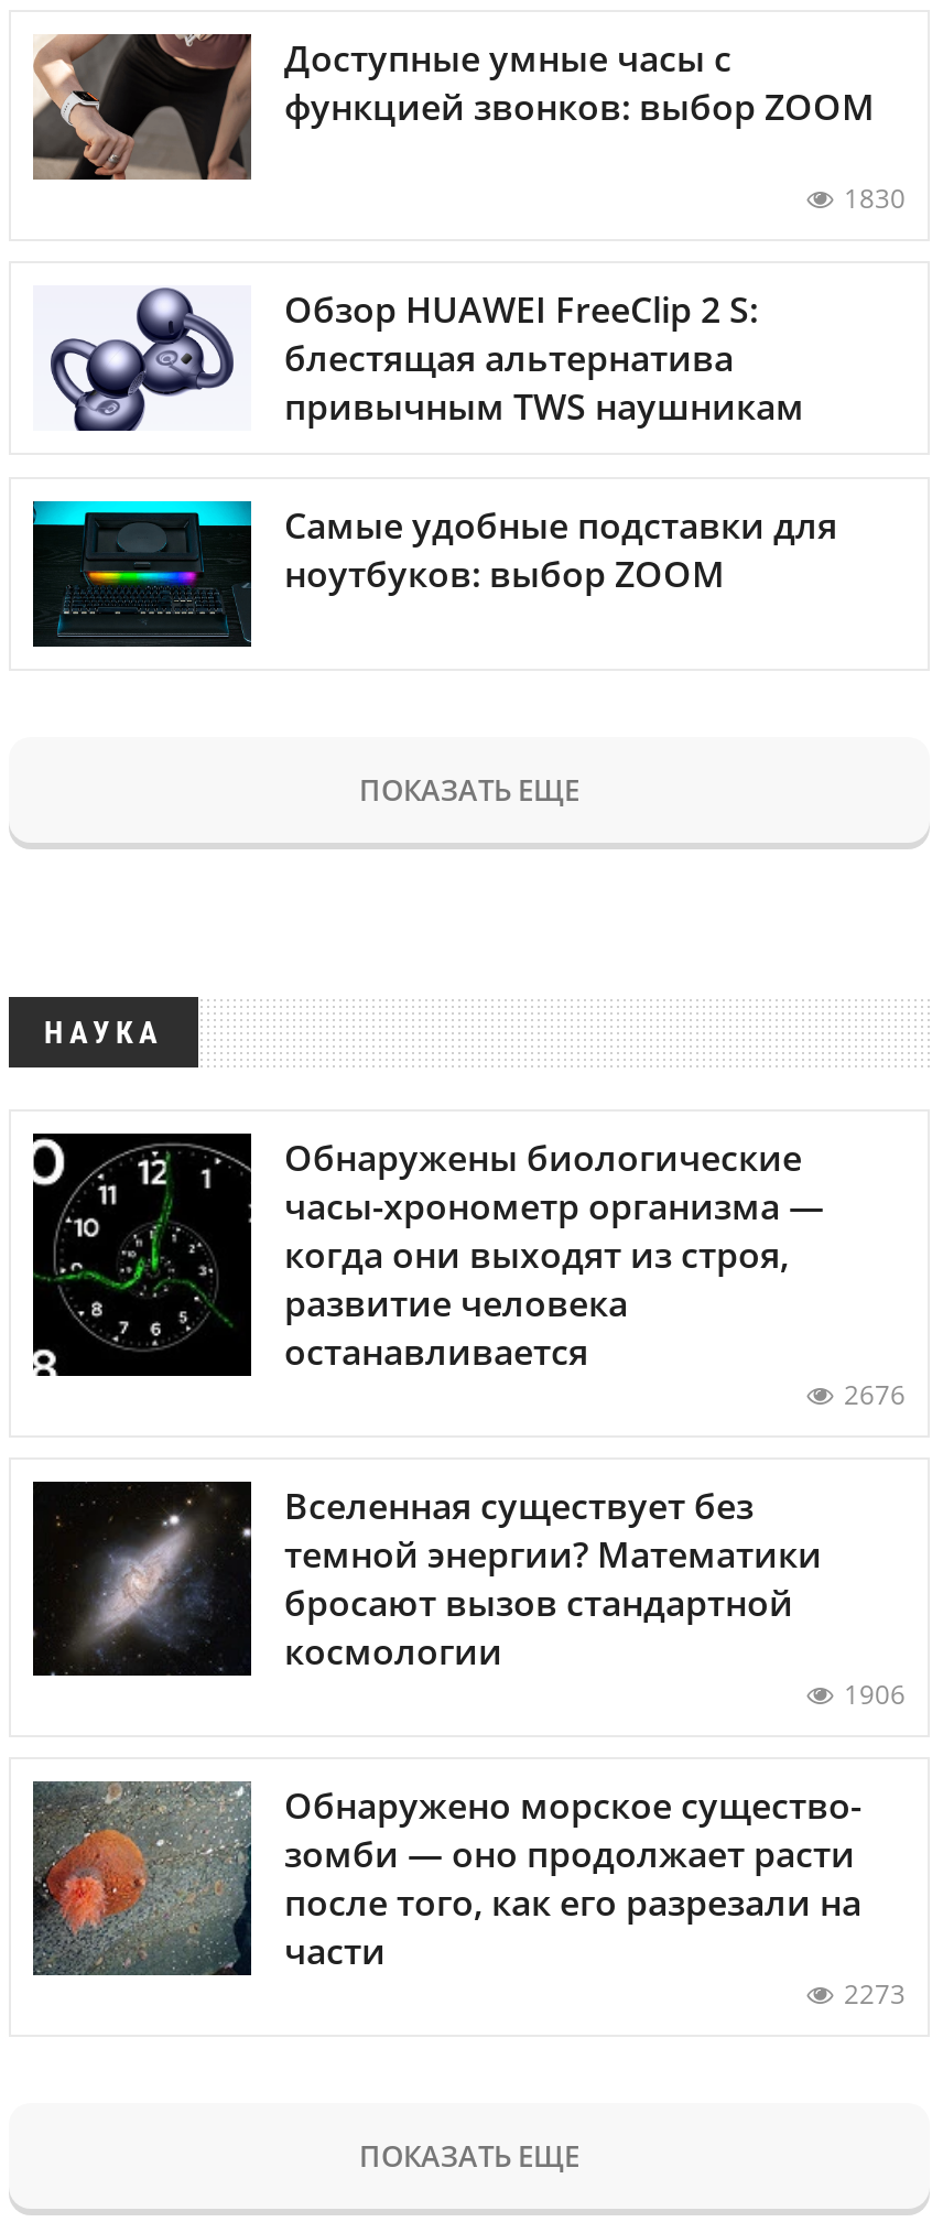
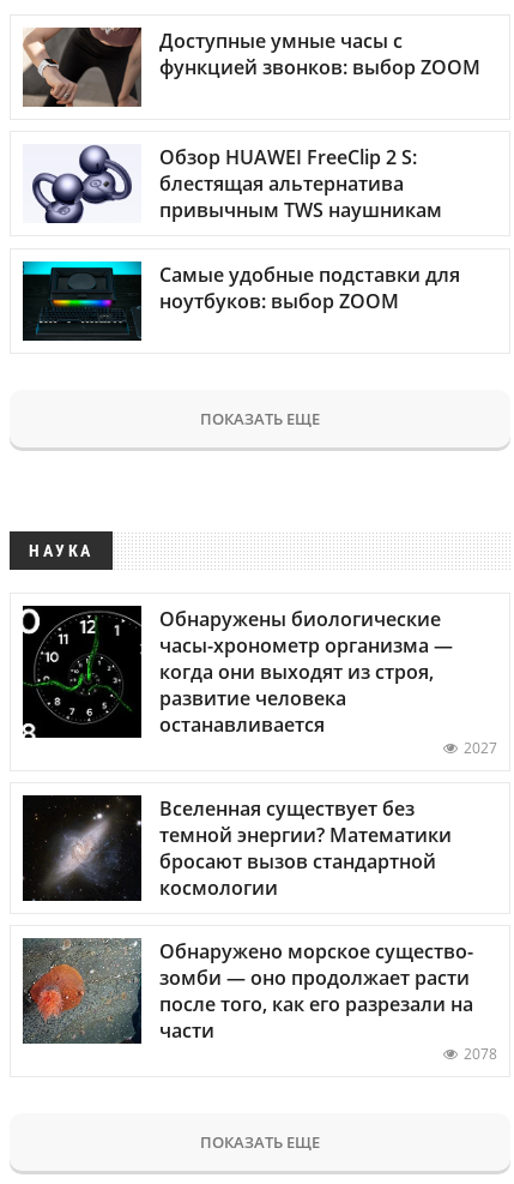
[844,180,906,217] 1830 -> none
[844,1375,906,1413] 2676 -> [464,737,497,758] 2027
[844,1675,906,1713] 1906 -> none
[844,1975,906,2013] 2273 -> [464,1044,497,1064] 2078

